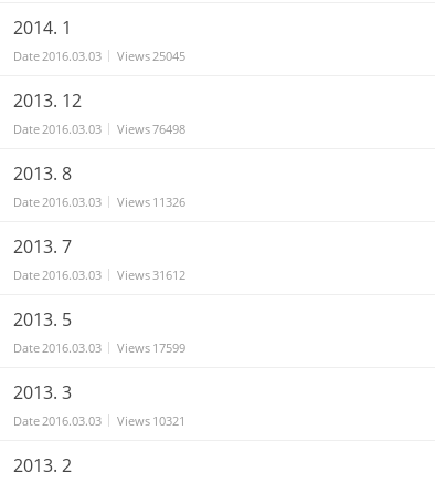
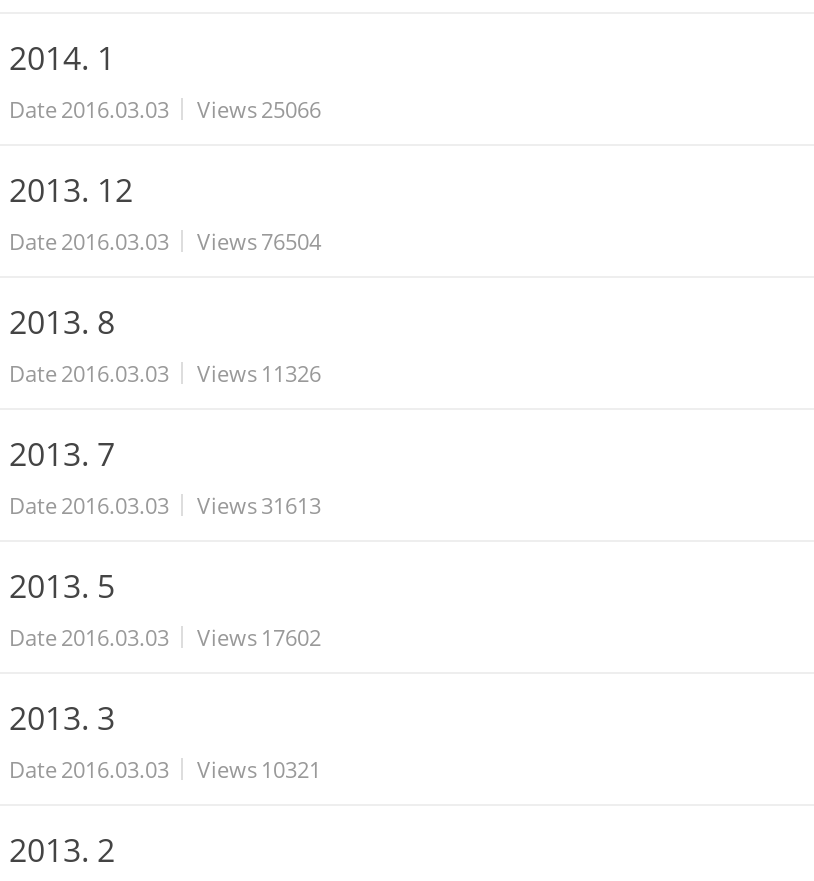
[13,48,185,64] Date 2016.03.03 Views 25045 -> [9,94,321,124] Date 2016.03.03 Views 25066
[13,120,185,137] Date 2016.03.03 Views 76498 -> [9,226,321,256] Date 2016.03.03 Views 76504
[13,266,185,283] Date 2016.03.03 Views 31612 -> [9,490,321,520] Date 2016.03.03 Views 31613
[13,339,185,356] Date 2016.03.03 Views 17599 -> [9,622,321,652] Date 2016.03.03 Views 17602

